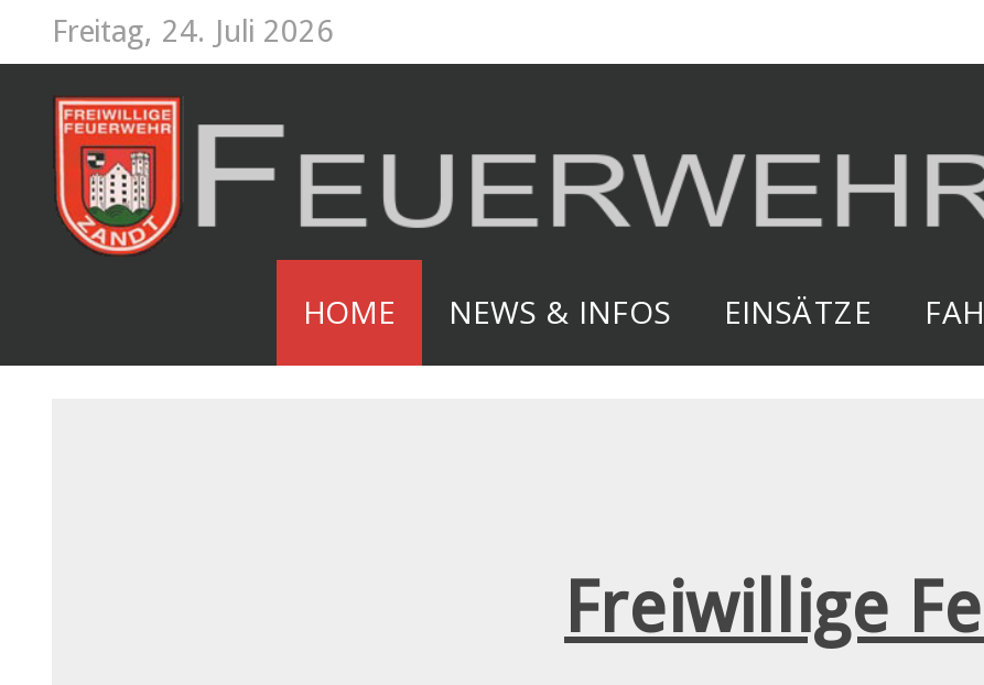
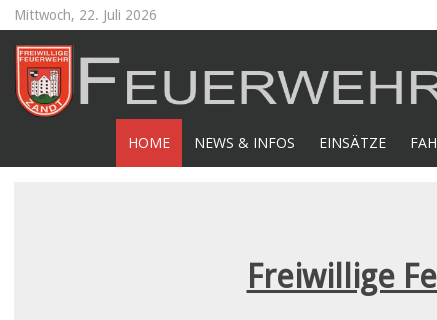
[52,13,334,48] Freitag, 24. Juli 2026 -> [14,7,157,23] Mittwoch, 22. Juli 2026

